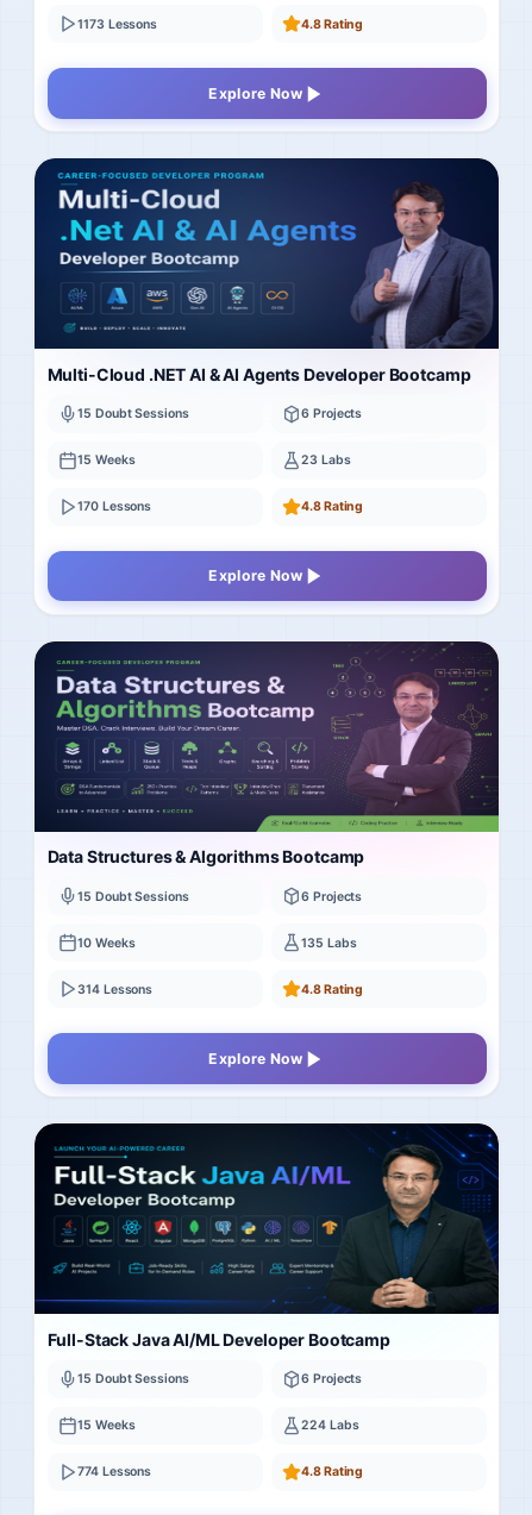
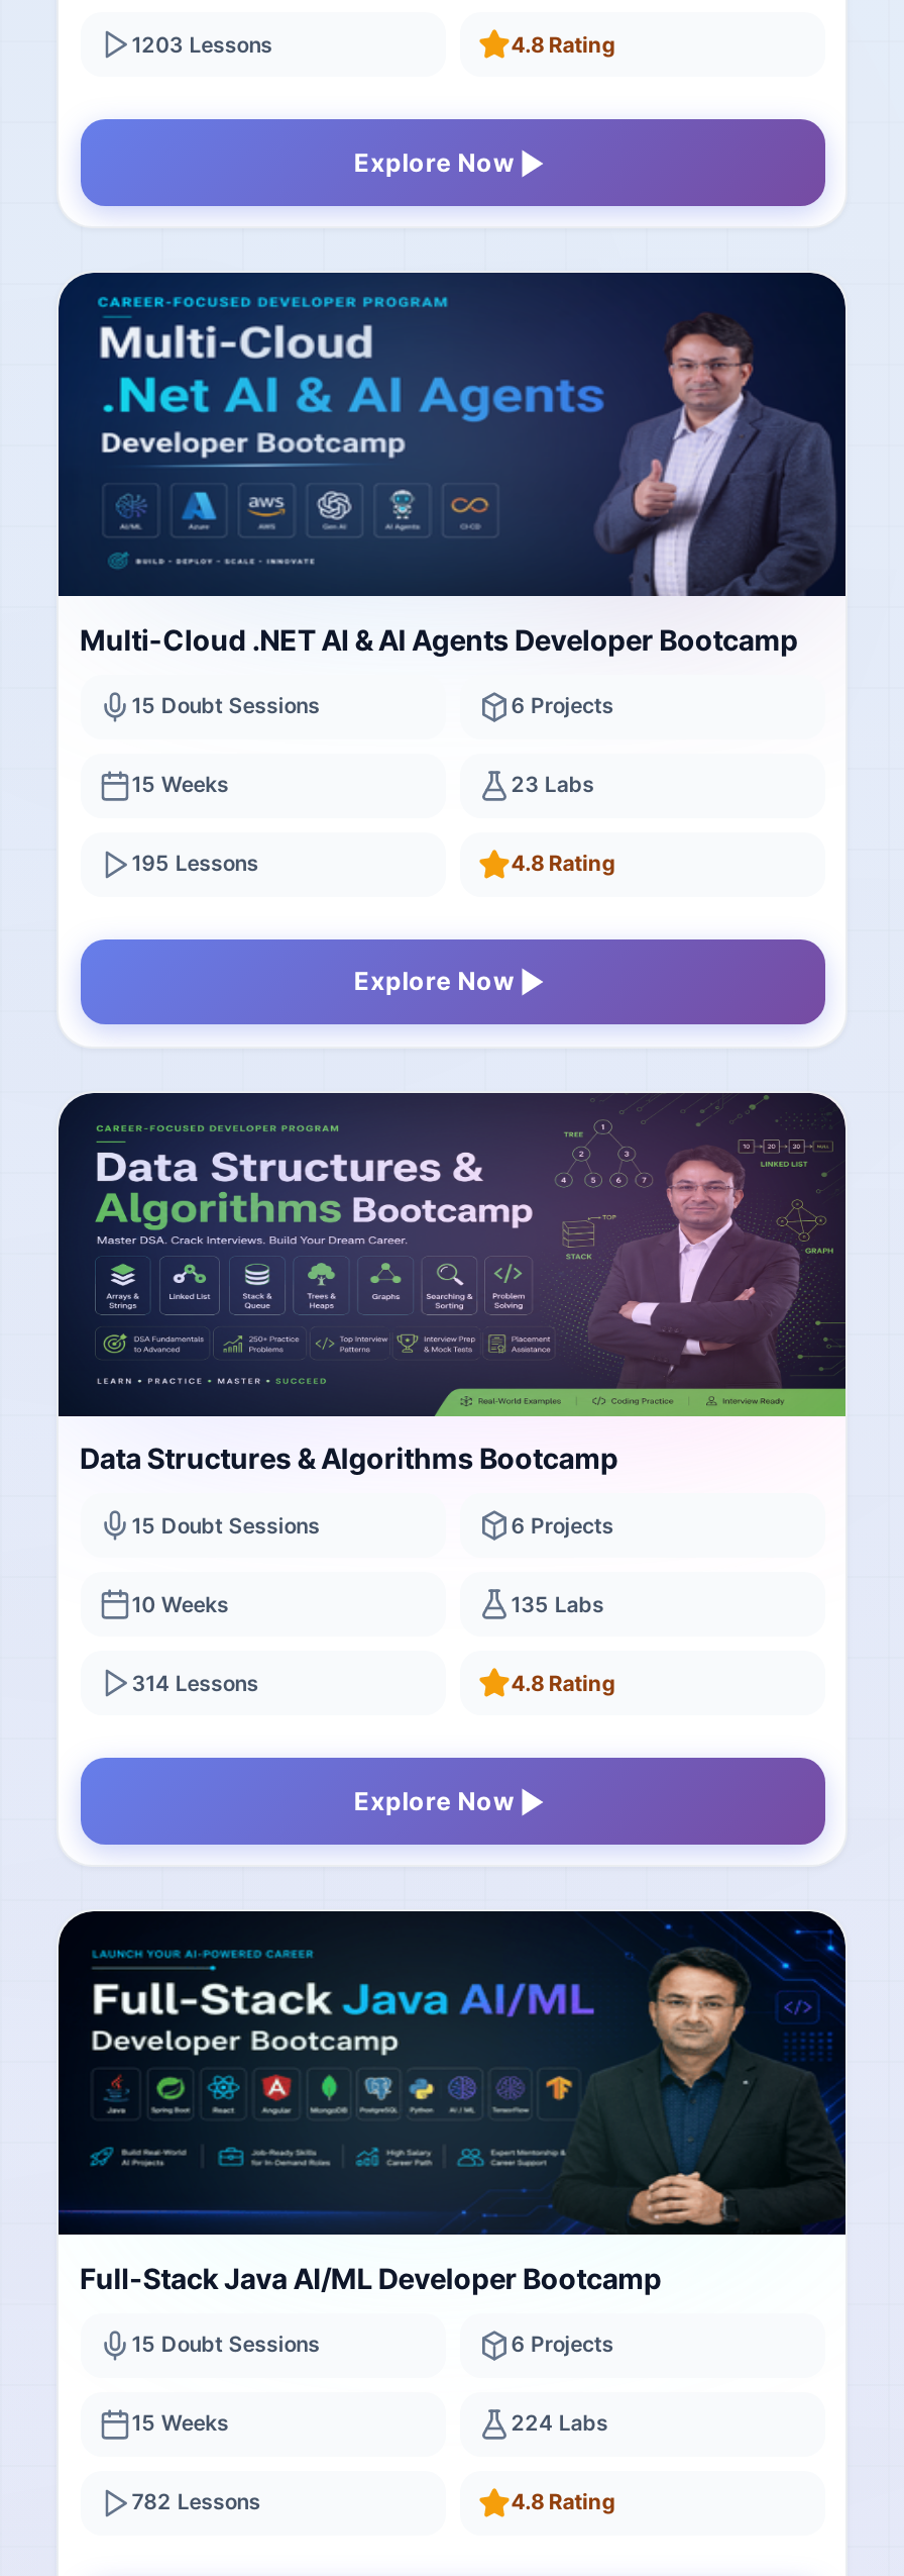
[78,17,157,32] 1173 Lessons -> [132,32,272,58] 1203 Lessons
[78,499,151,515] 170 Lessons -> [132,851,258,878] 195 Lessons
[78,1464,151,1480] 774 Lessons -> [132,2490,261,2516] 782 Lessons

